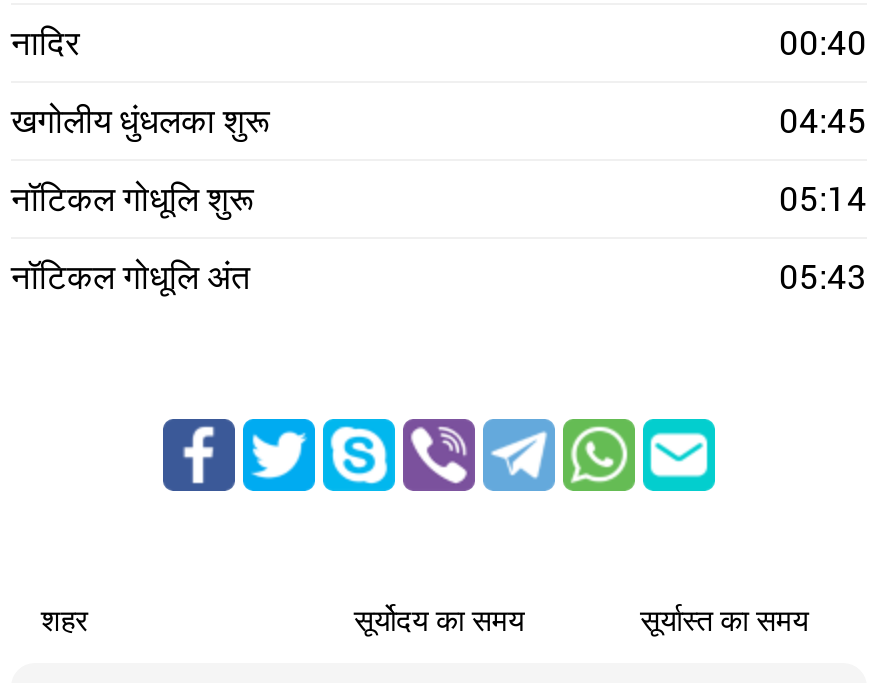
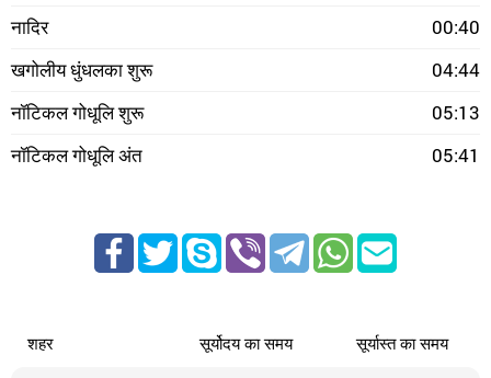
[779,97,867,143] 04:45 -> [432,57,480,82] 04:44
[779,175,867,221] 05:14 -> [432,100,480,125] 05:13
[779,253,867,299] 05:43 -> [432,142,480,168] 05:41

